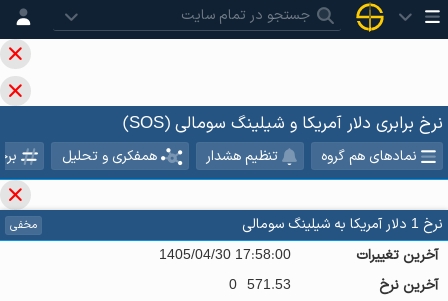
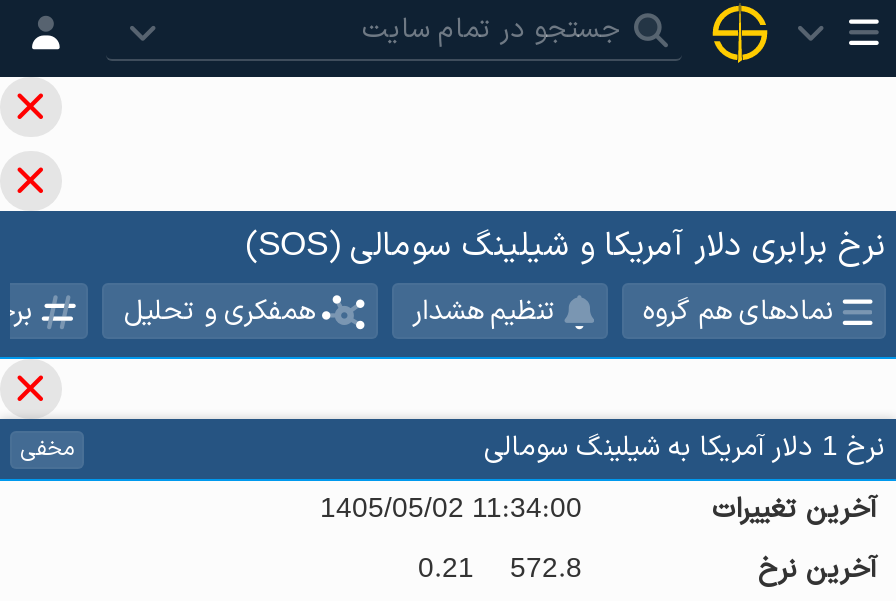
[159,245,291,266] 1405/04/30 17:58:00 -> [320,488,582,530] 1405/05/02 11:34:00
[229,275,237,296] 0 -> [418,548,474,590] 0.21
[247,275,291,296] 571.53 -> [510,548,582,590] 572.8

